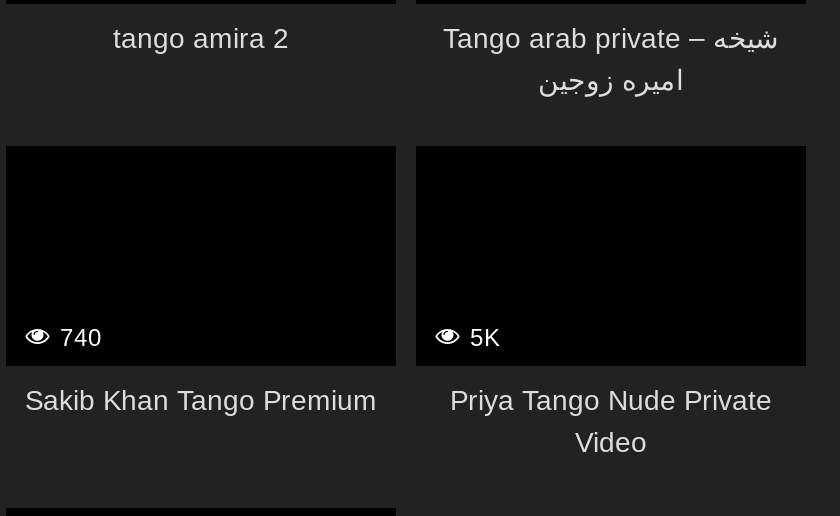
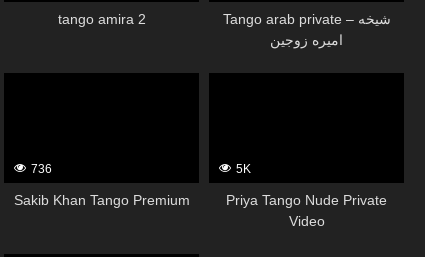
[54,324,102,352] 740 -> [28,162,52,176] 736

